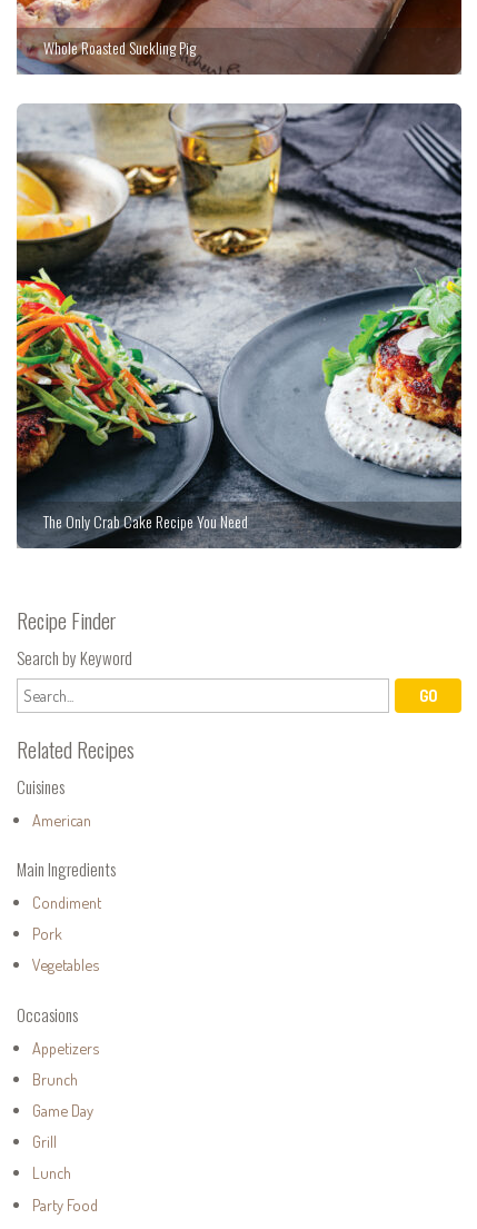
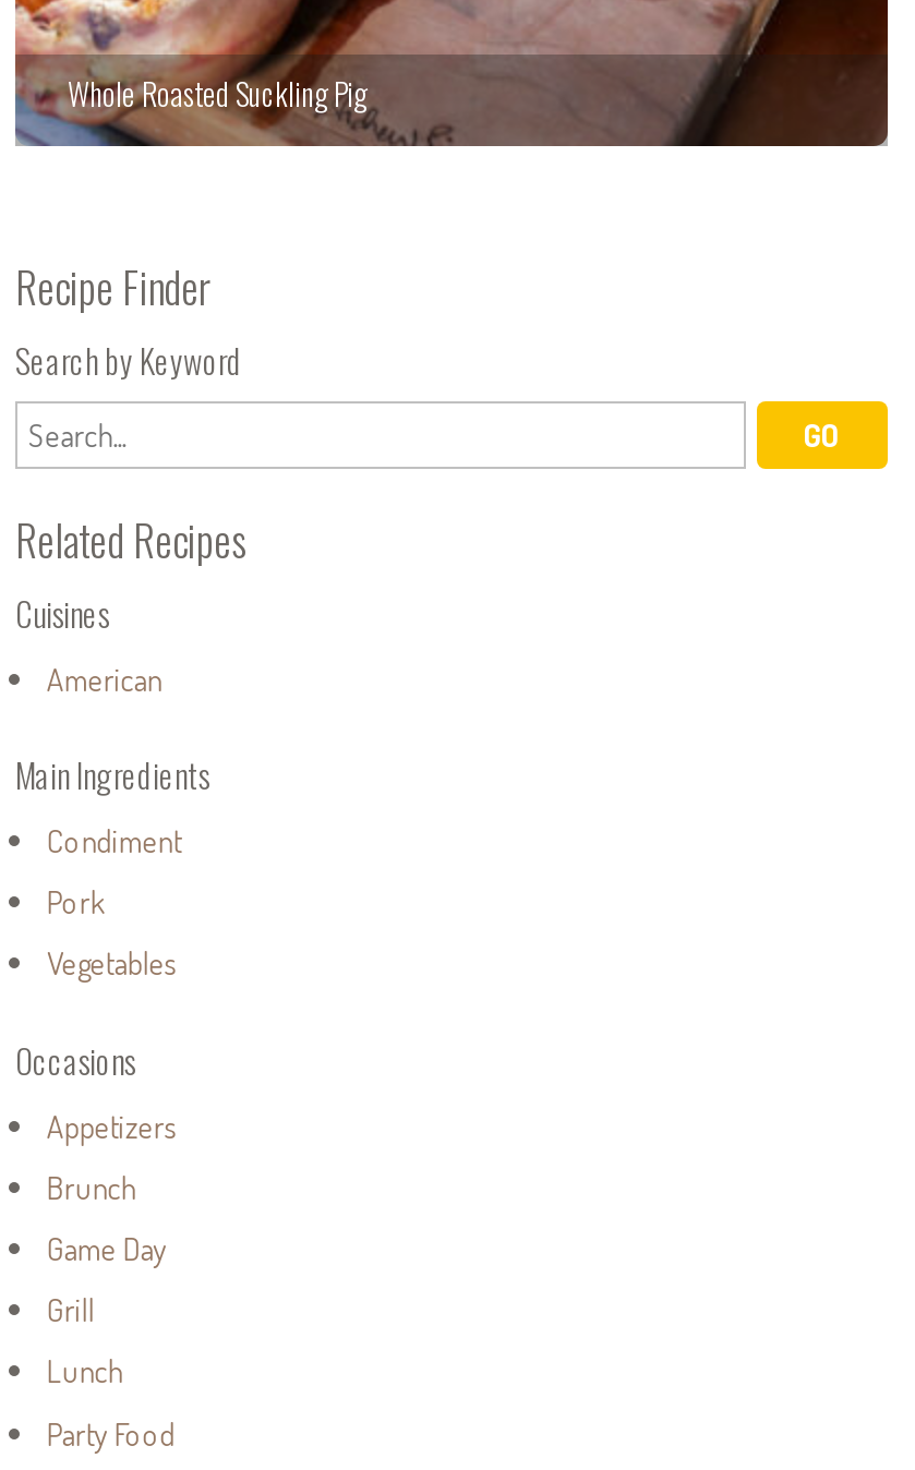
[16,102,463,549] [image] | The Only Crab Cake Recipe You Need -> none

